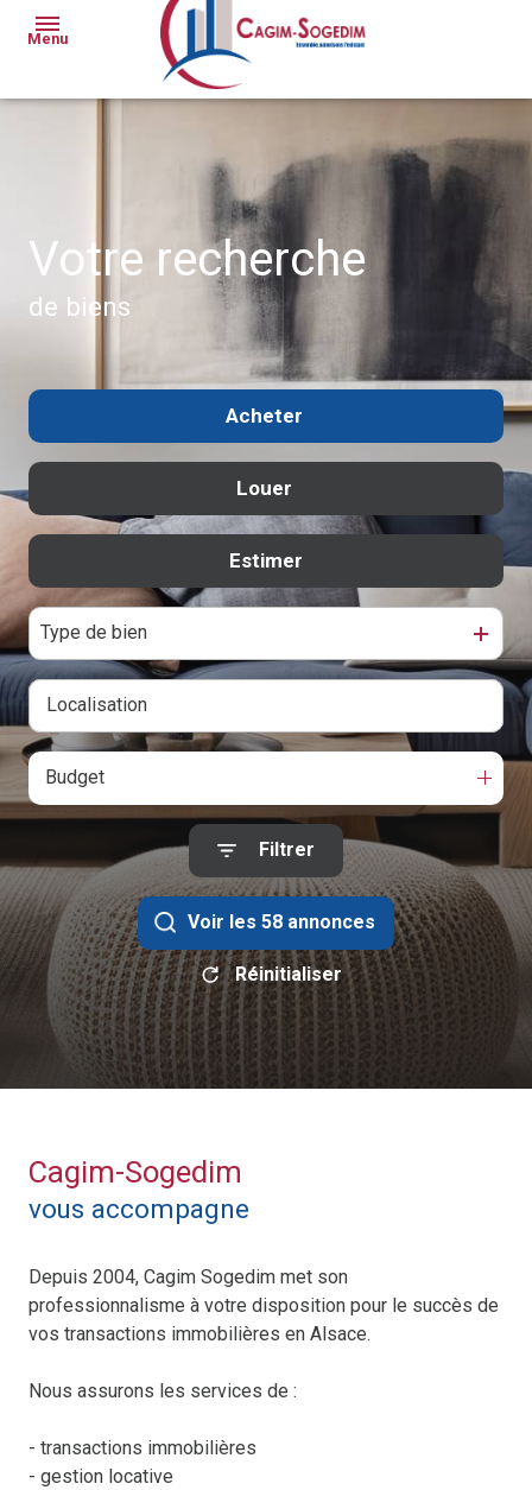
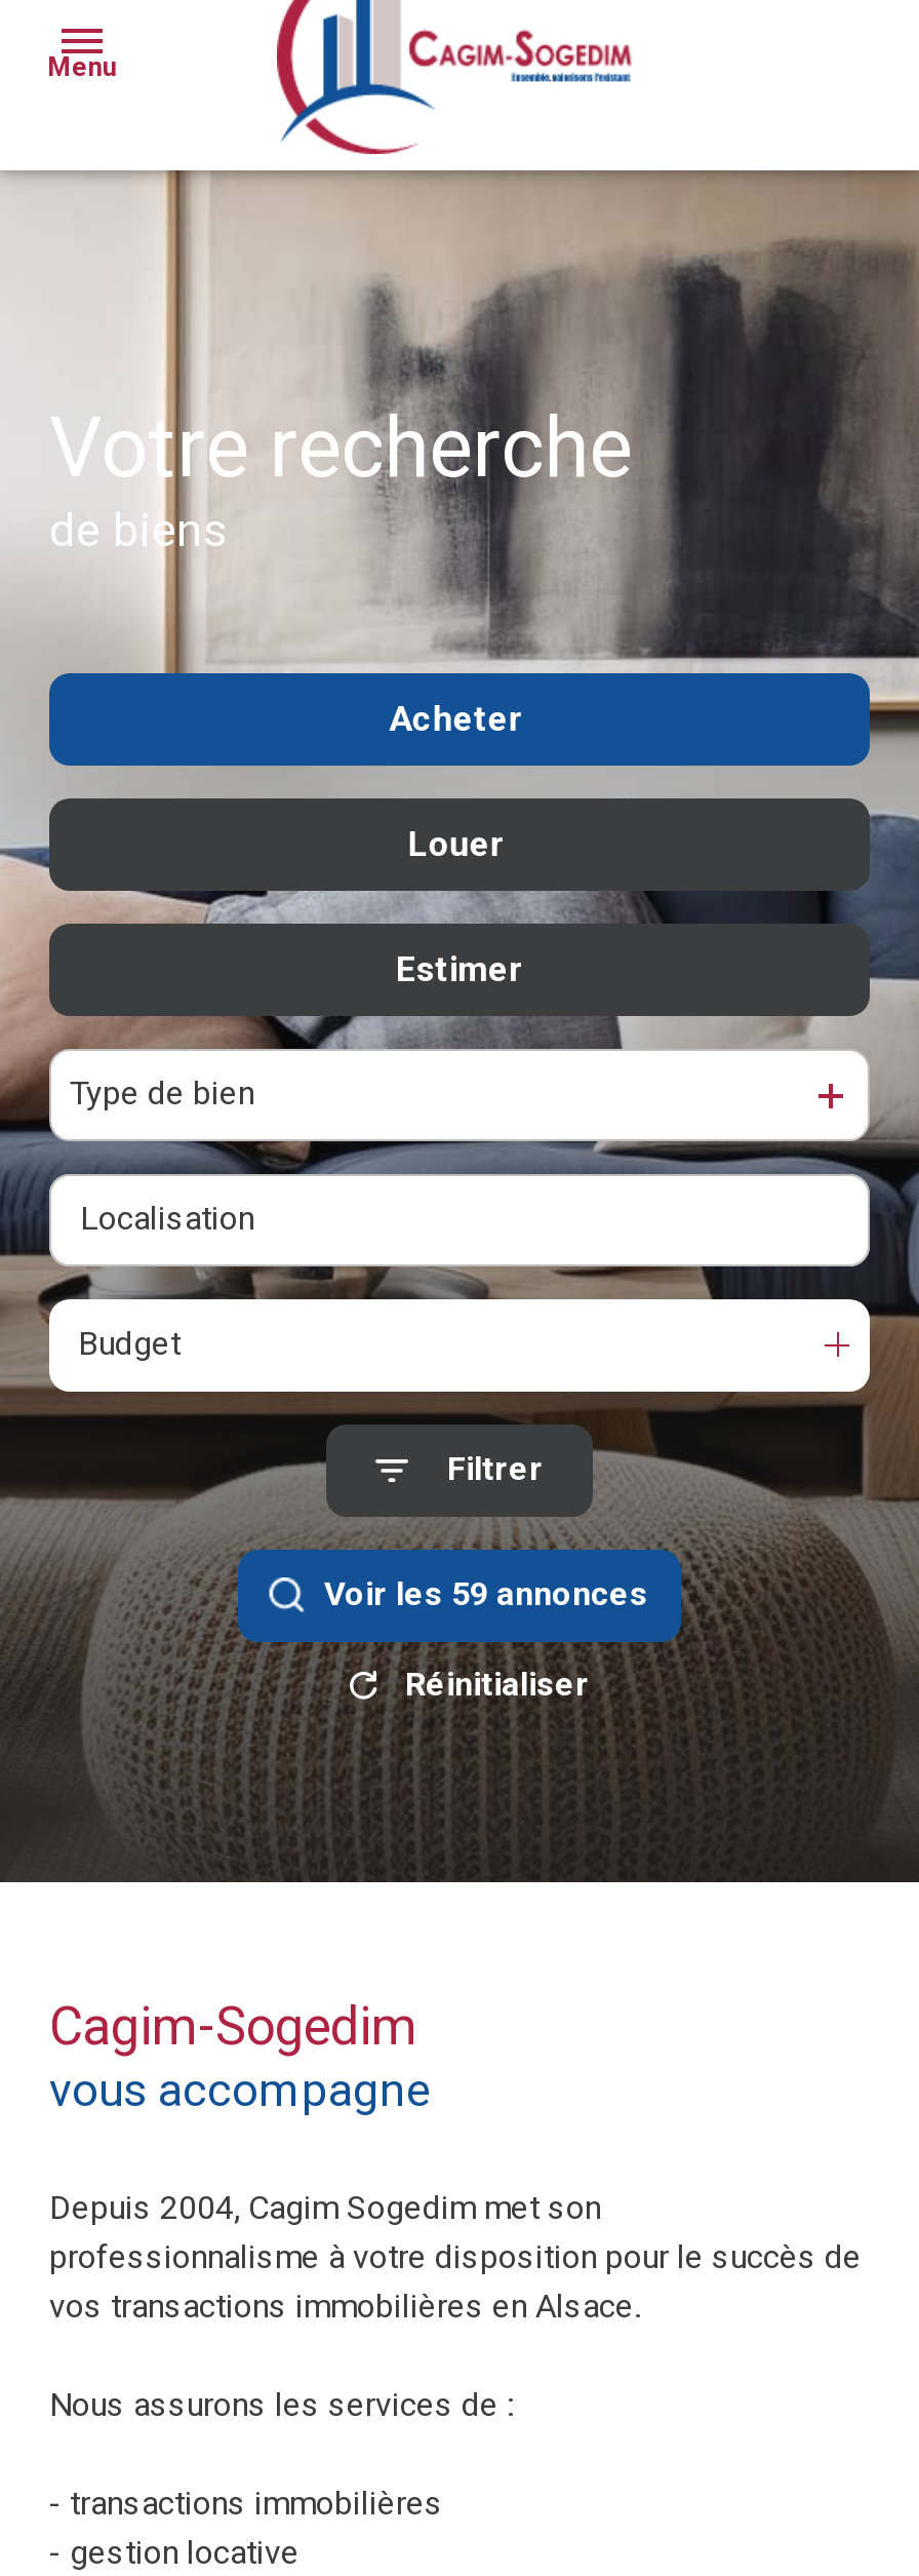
[188,911,375,934] Voir les 58 annonces -> [324,1575,648,1614] Voir les 59 annonces

